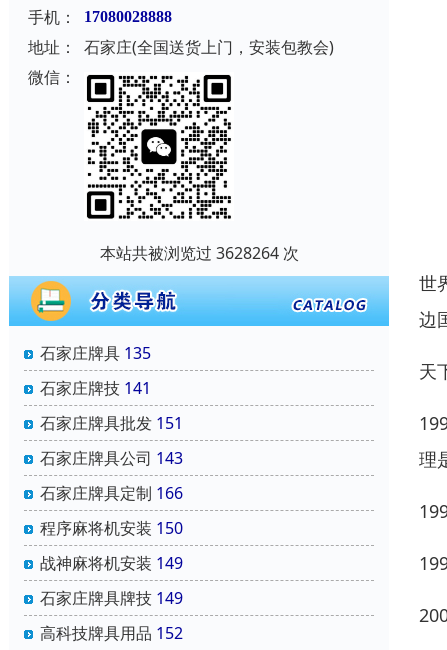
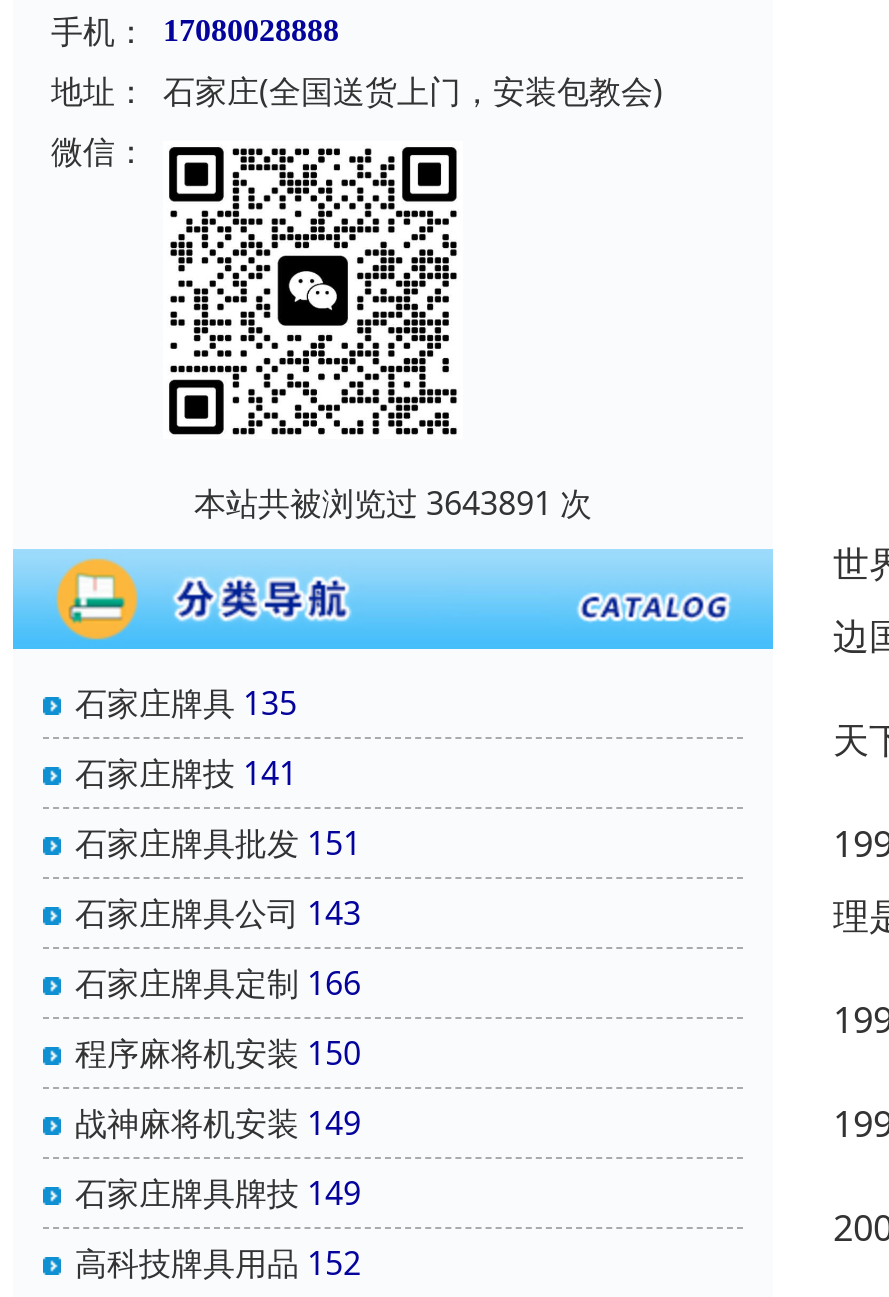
[99,242,298,264] 本站共被浏览过 3628264 次 -> [194,482,592,526] 本站共被浏览过 3643891 次

